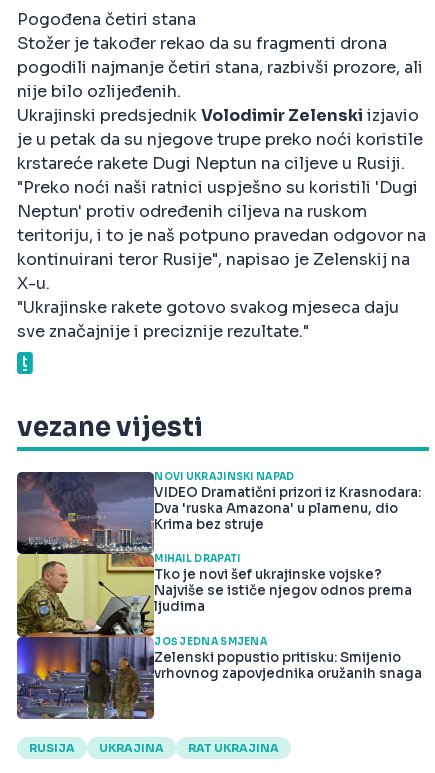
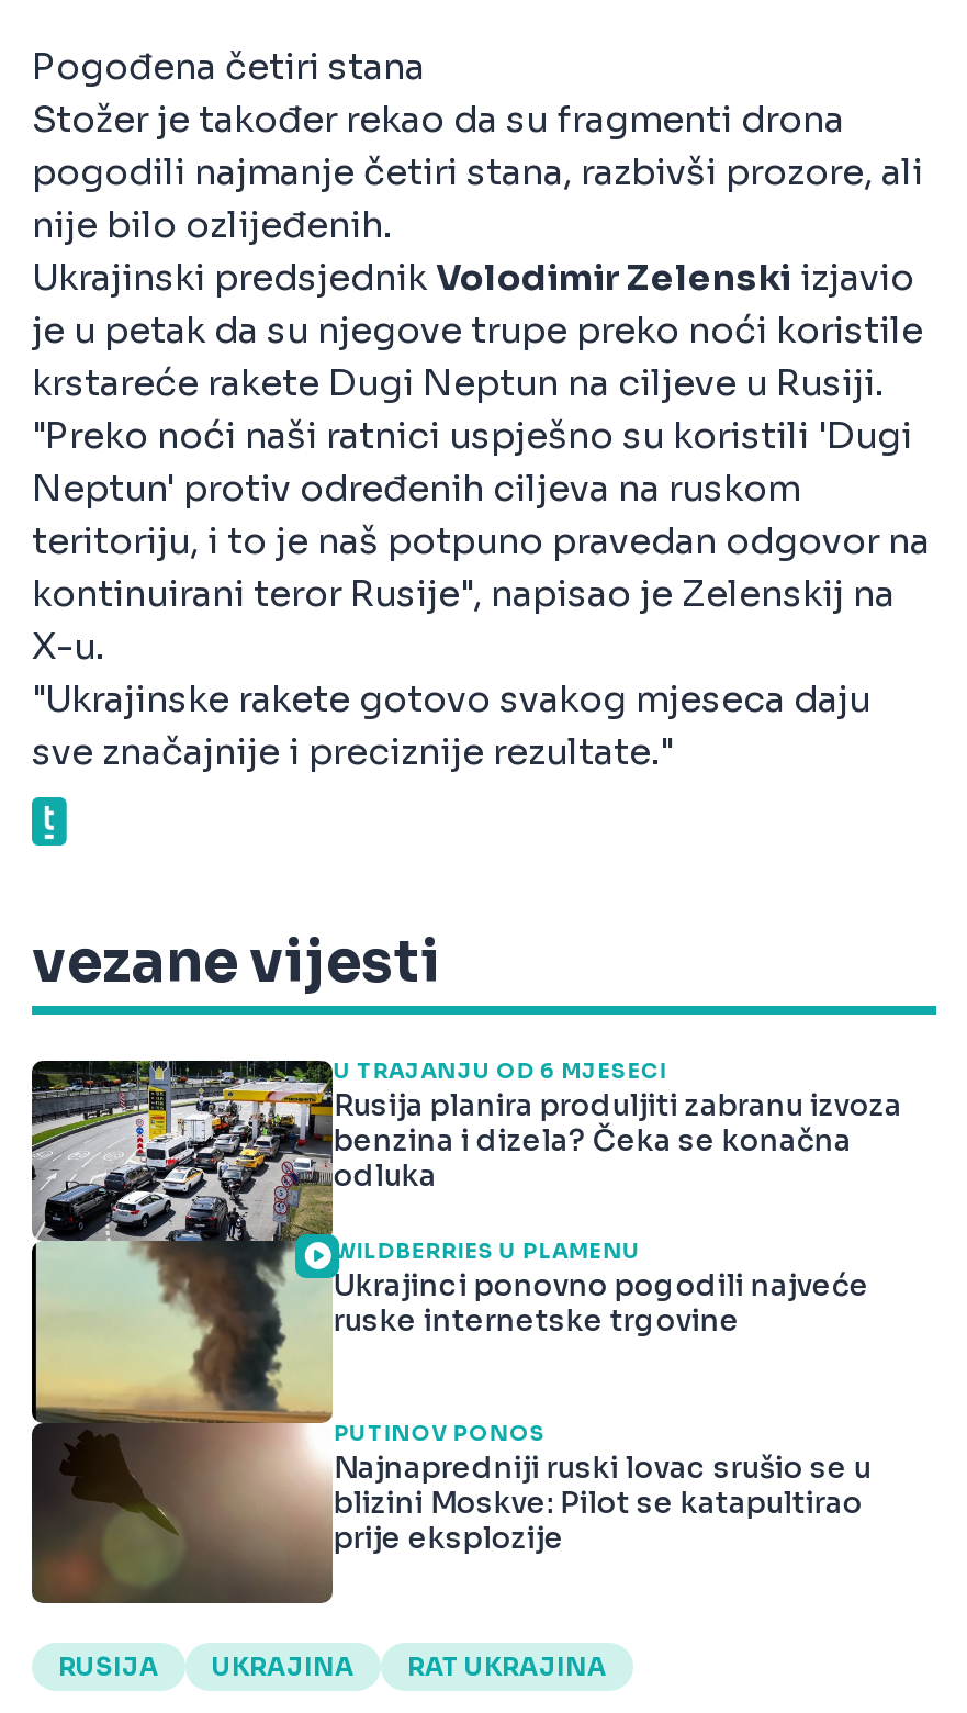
[16,471,421,720] [image] | NOVI UKRAJINSKI NAPAD | VIDEO Dramatični prizori iz Krasnodara: | Dva 'ruska Amazona' u plamenu, dio | Krima bez struje -> [30,1058,902,1605] [image] | U TRAJANJU OD 6 MJESECI | Rusija planira produljiti zabranu izvoza | benzina i dizela? Čeka se konačna | odluka
[154,553,412,615] MIHAIL DRAPATI | Tko je novi šef ukrajinske vojske? | Najviše se ističe njegov odnos prema | ljudima -> [333,1239,869,1340] WILDBERRIES U PLAMENU | Ukrajinci ponovno pogodili najveće | ruske internetske trgovine
[154,636,422,682] JOŠ JEDNA SMJENA | Zelenski popustio pritisku: Smijenio | vrhovnog zapovjednika oružanih snaga -> [333,1420,871,1556] PUTINOV PONOS | Najnapredniji ruski lovac srušio se u | blizini Moskve: Pilot se katapultirao | prije eksplozije

